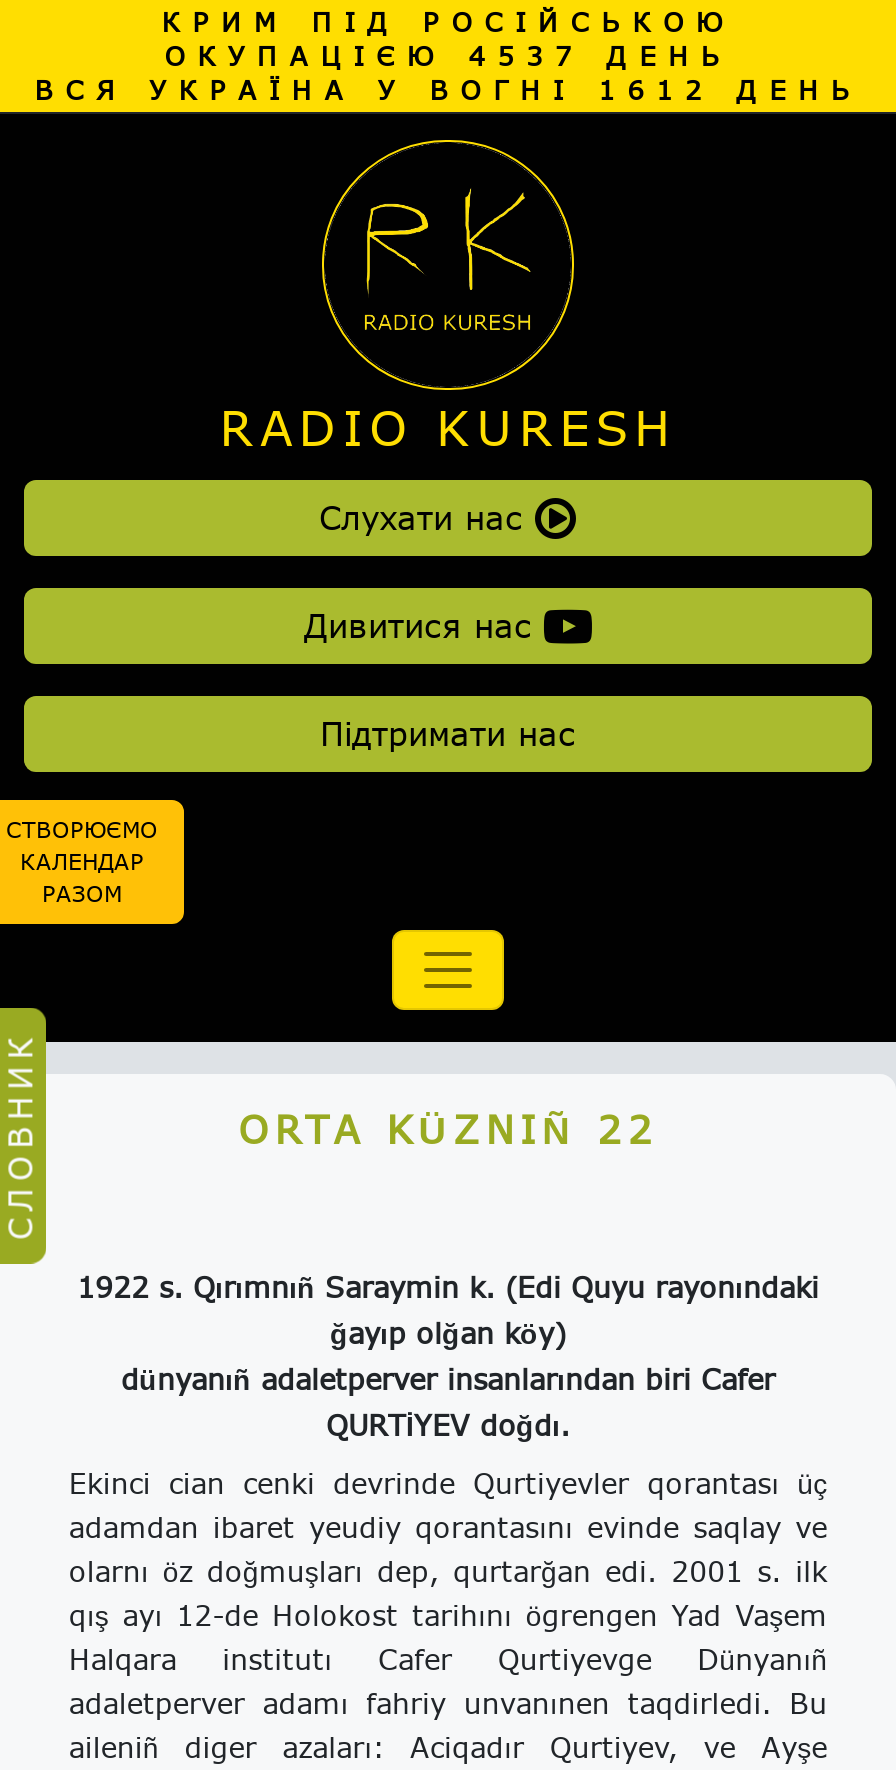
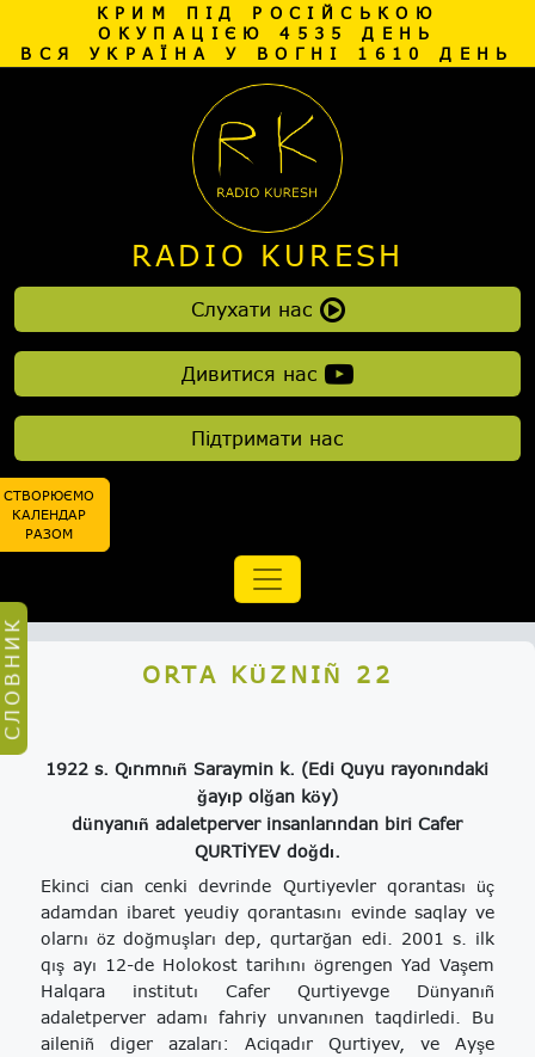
[164,40,732,72] ОКУПАЦІЄЮ 4537 ДЕНЬ -> [98,24,437,43] ОКУПАЦІЄЮ 4535 ДЕНЬ
[34,74,862,106] ВСЯ УКРАЇНА У ВОГНІ 1612 ДЕНЬ -> [21,44,514,64] ВСЯ УКРАЇНА У ВОГНІ 1610 ДЕНЬ

